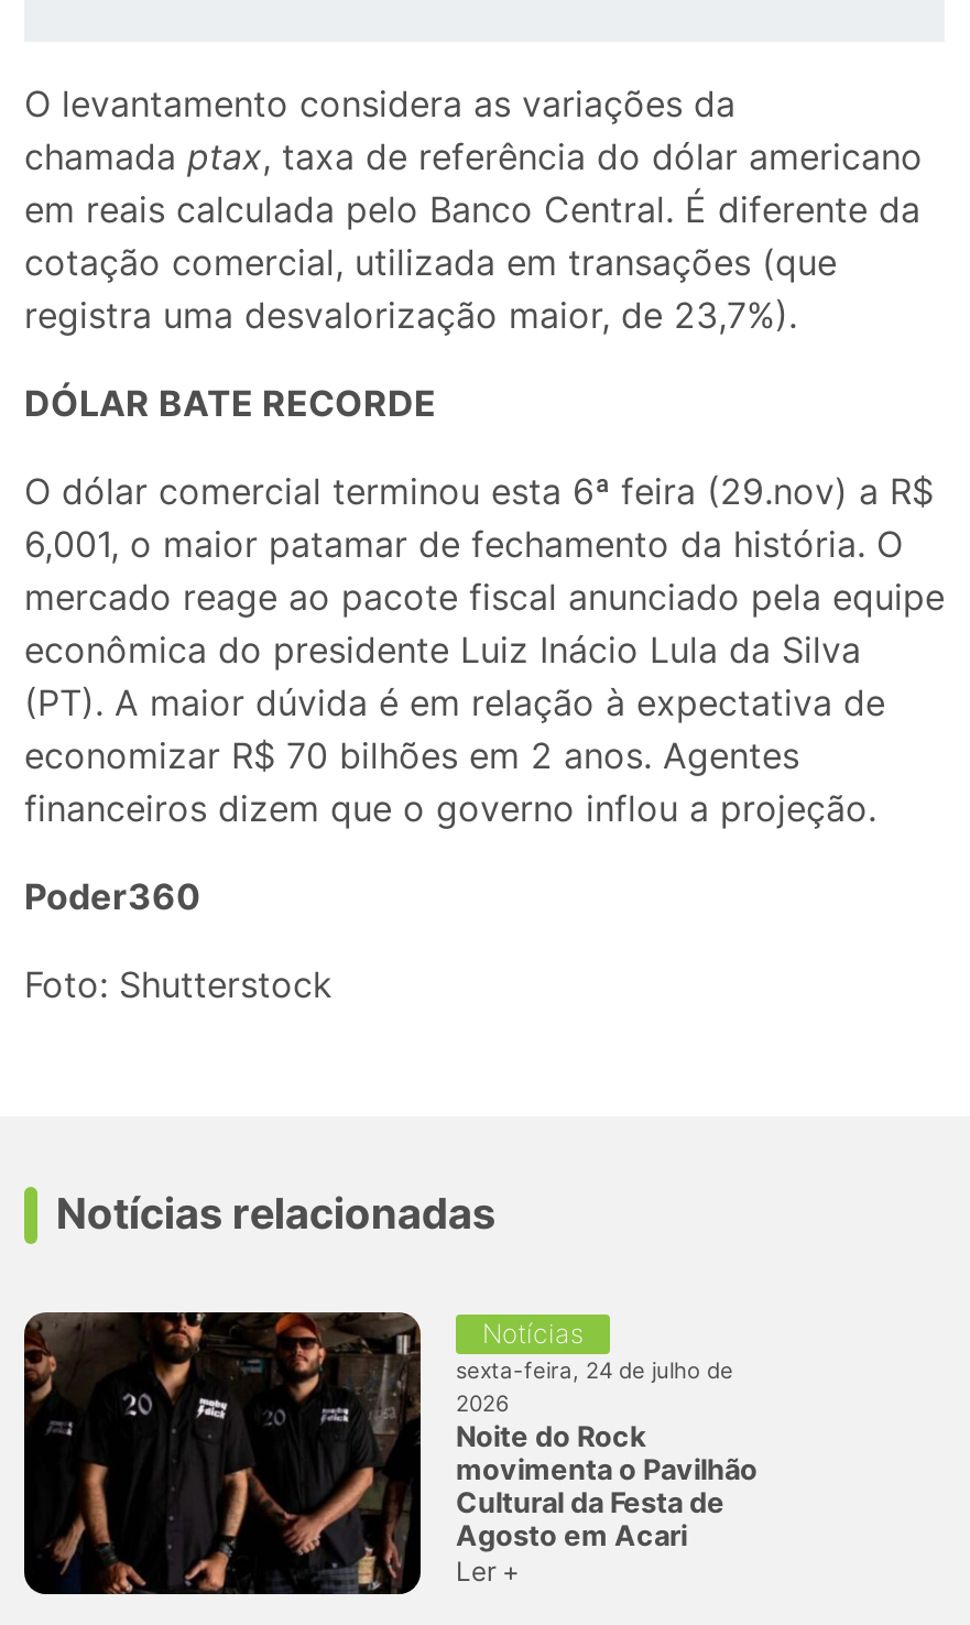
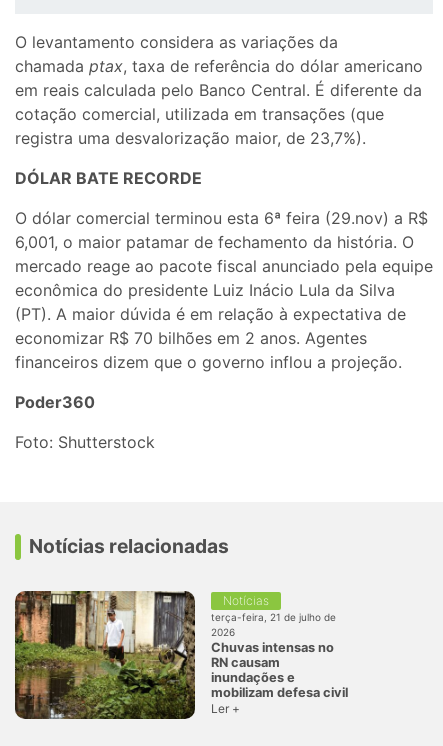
[22,1310,733,1594] [image] | sexta-feira, 24 de julho de -> [14,590,336,720] [image] | terça-feira, 21 de julho de
[456,1420,758,1552] Noite do Rock | movimenta o Pavilhão | Cultural da Festa de | Agosto em Acari -> [211,640,348,700] Chuvas intensas no | RN causam | inundações e | mobilizam defesa civil

